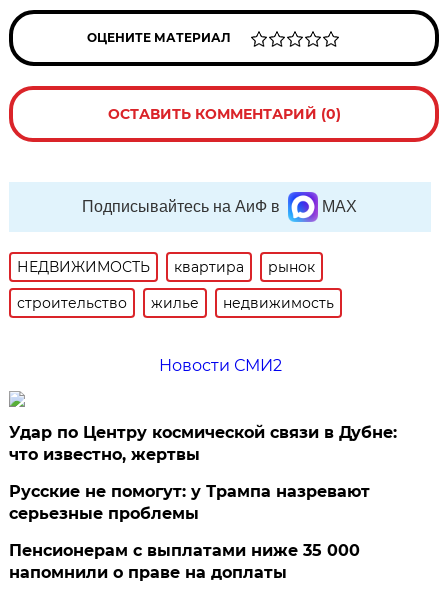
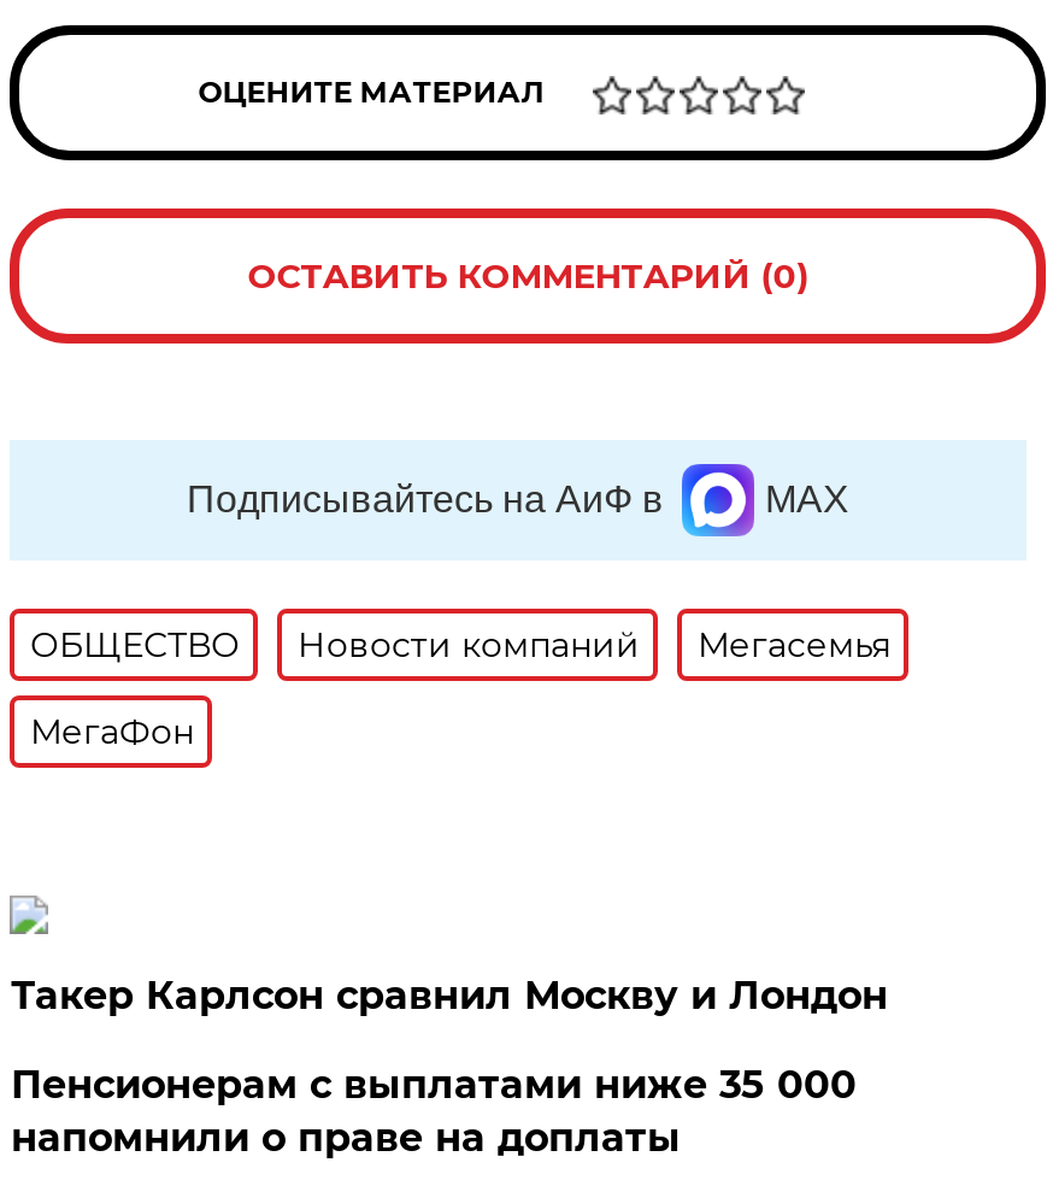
[17,258,334,375] НЕДВИЖИМОСТЬ | квартира | рынок | строительство | жилье | недвижимость | Новости СМИ2 -> [30,623,890,753] ОБЩЕСТВО | Новости компаний | Мегасемья | МегаФон
[9,423,397,523] Удар по Центру космической связи в Дубне: | что известно, жертвы | Русские не помогут: у Трампа назревают | серьезные проблемы -> [11,973,888,1018] Такер Карлсон сравнил Москву и Лондон

